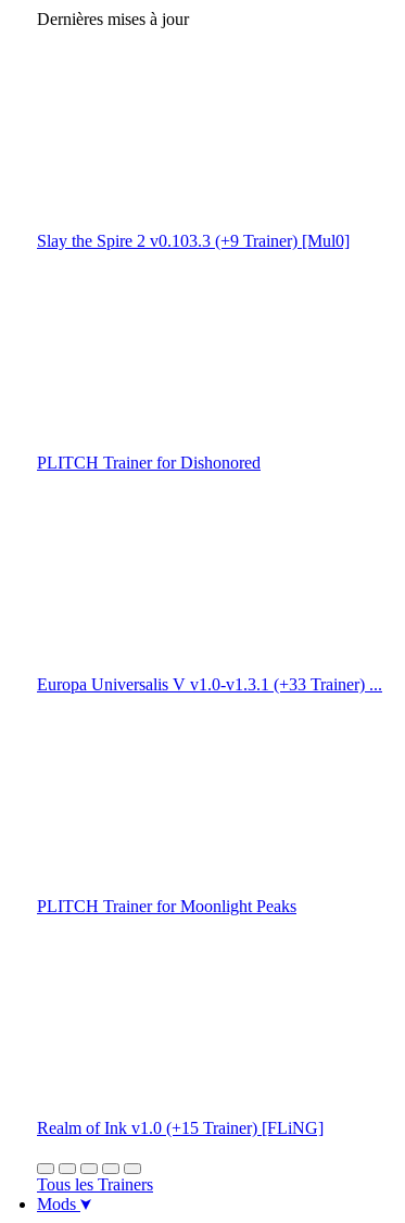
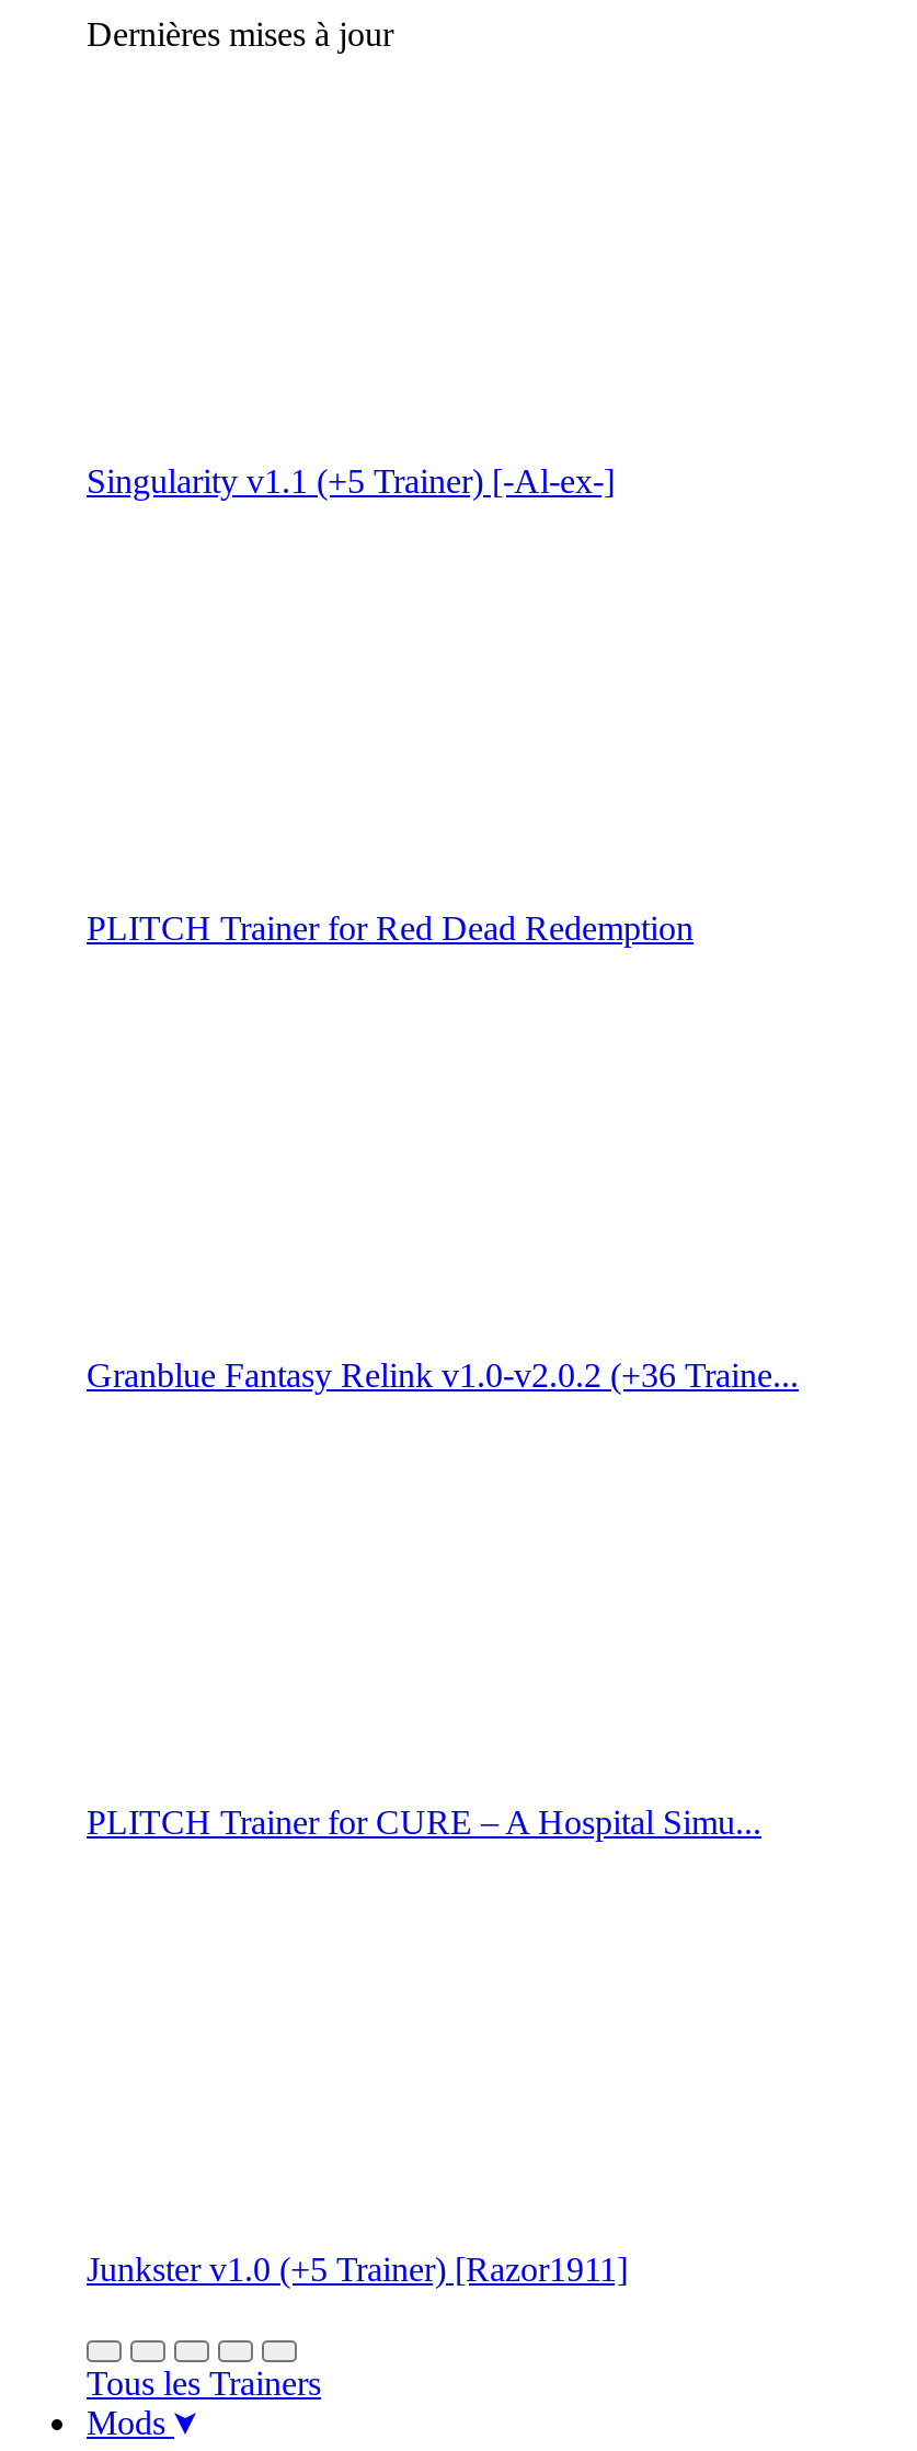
[37,232,350,250] Slay the Spire 2 v0.103.3 (+9 Trainer) [Mul0] -> [87,462,615,500] Singularity v1.1 (+5 Trainer) [-Al-ex-]
[37,453,261,472] PLITCH Trainer for Dishonored -> [87,909,694,947] PLITCH Trainer for Red Dead Redemption
[37,675,382,694] Europa Universalis V v1.0-v1.3.1 (+33 Trainer) ... -> [87,1356,799,1394] Granblue Fantasy Relink v1.0-v2.0.2 (+36 Traine...
[37,897,296,915] PLITCH Trainer for Moonlight Peaks -> [87,1803,761,1841] PLITCH Trainer for CURE – A Hospital Simu...
[37,1119,324,1137] Realm of Ink v1.0 (+15 Trainer) [FLiNG] -> [87,2250,628,2288] Junkster v1.0 (+5 Trainer) [Razor1911]

